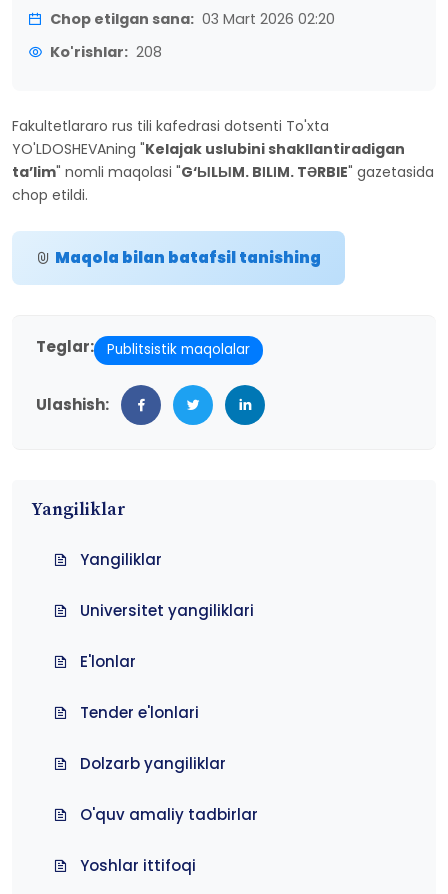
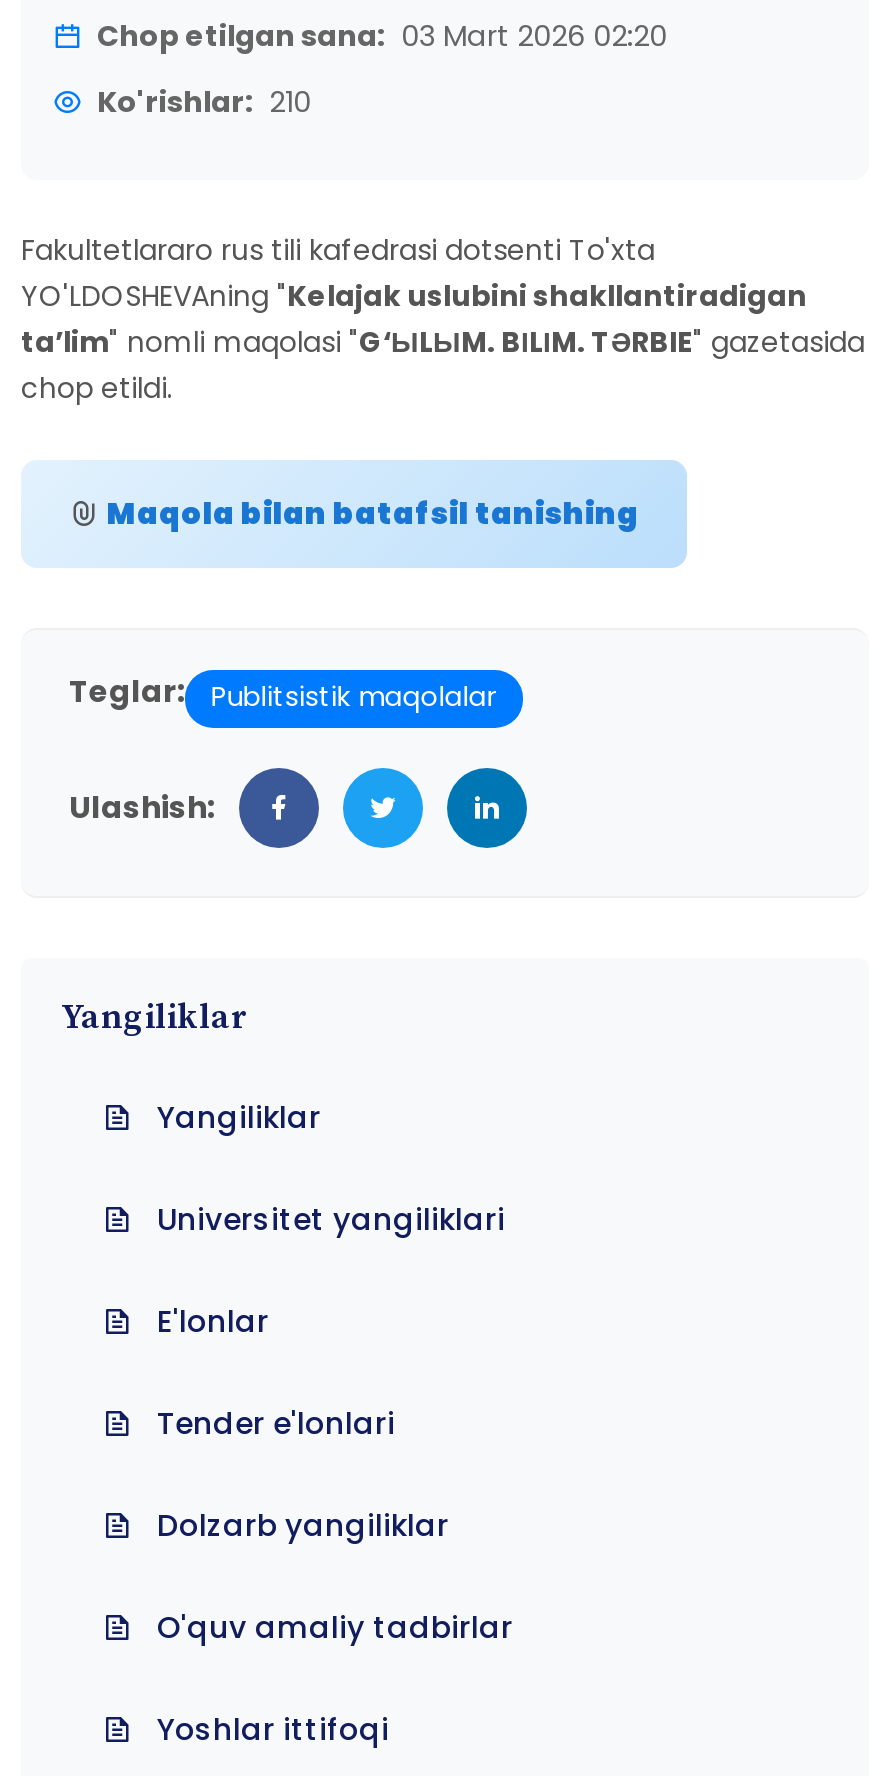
[50,41,162,61] Ko'rishlar: 208 -> [97,81,311,121] Ko'rishlar: 210

